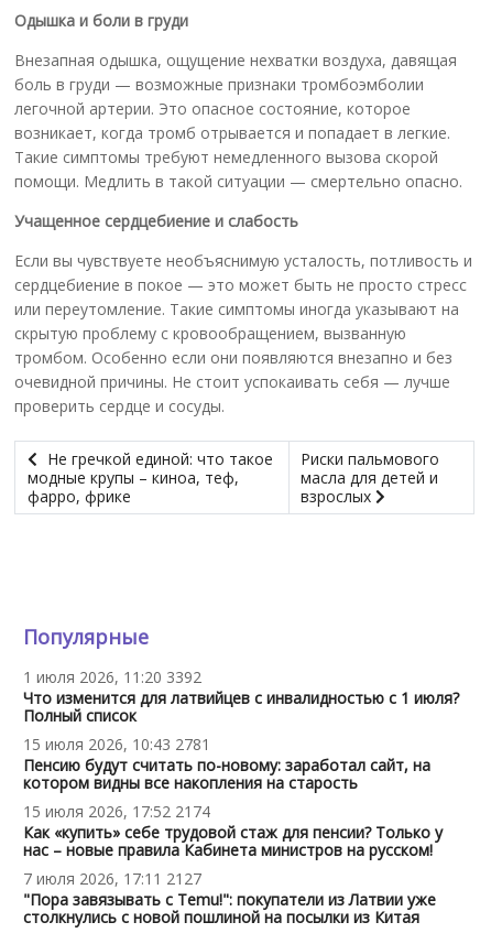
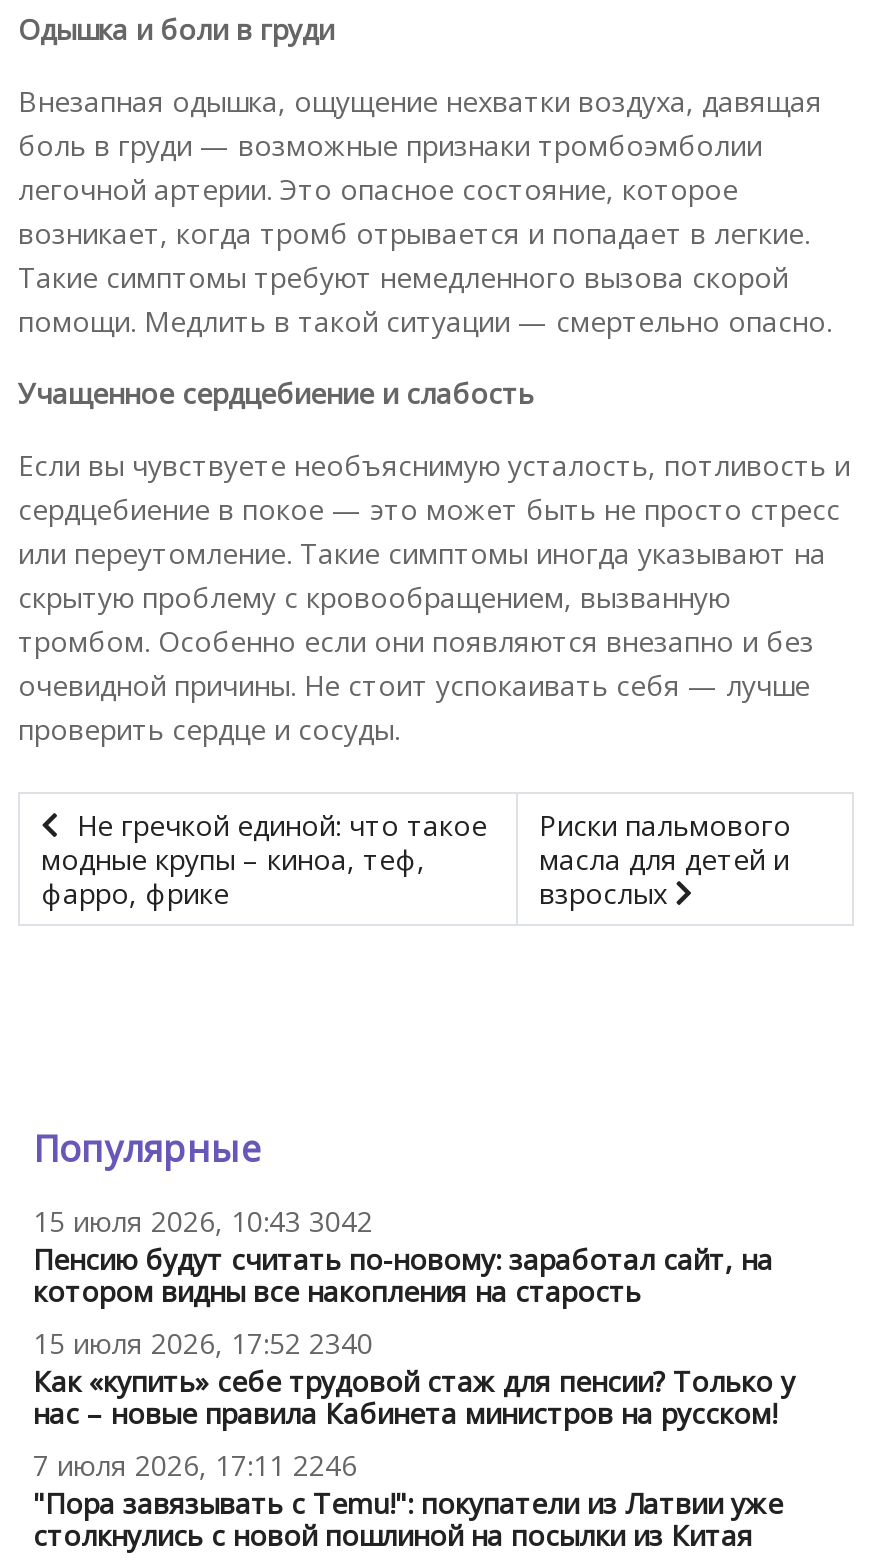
[23,666,459,755] 1 июля 2026, 11:20 3392 | Что изменится для латвийцев с инвалидностью с 1 июля? | Полный список | 15 июля 2026, 10:43 2781 -> [33,1202,373,1240] 15 июля 2026, 10:43 3042
[23,801,210,822] 15 июля 2026, 17:52 2174 -> [33,1324,373,1362] 15 июля 2026, 17:52 2340
[23,868,201,889] 7 июля 2026, 17:11 2127 -> [33,1446,357,1484] 7 июля 2026, 17:11 2246

